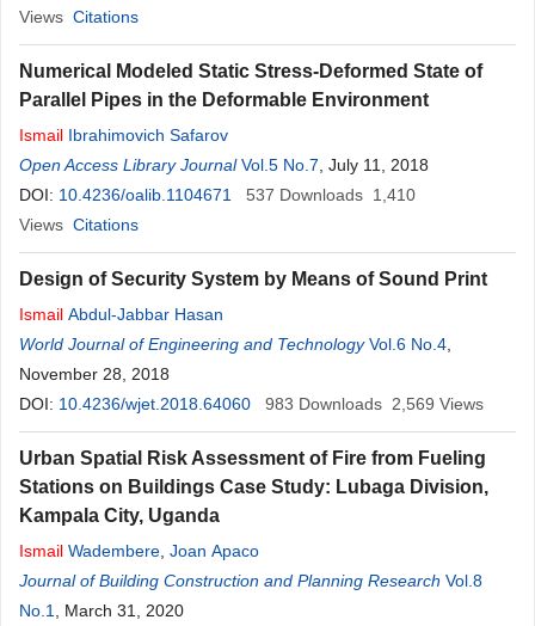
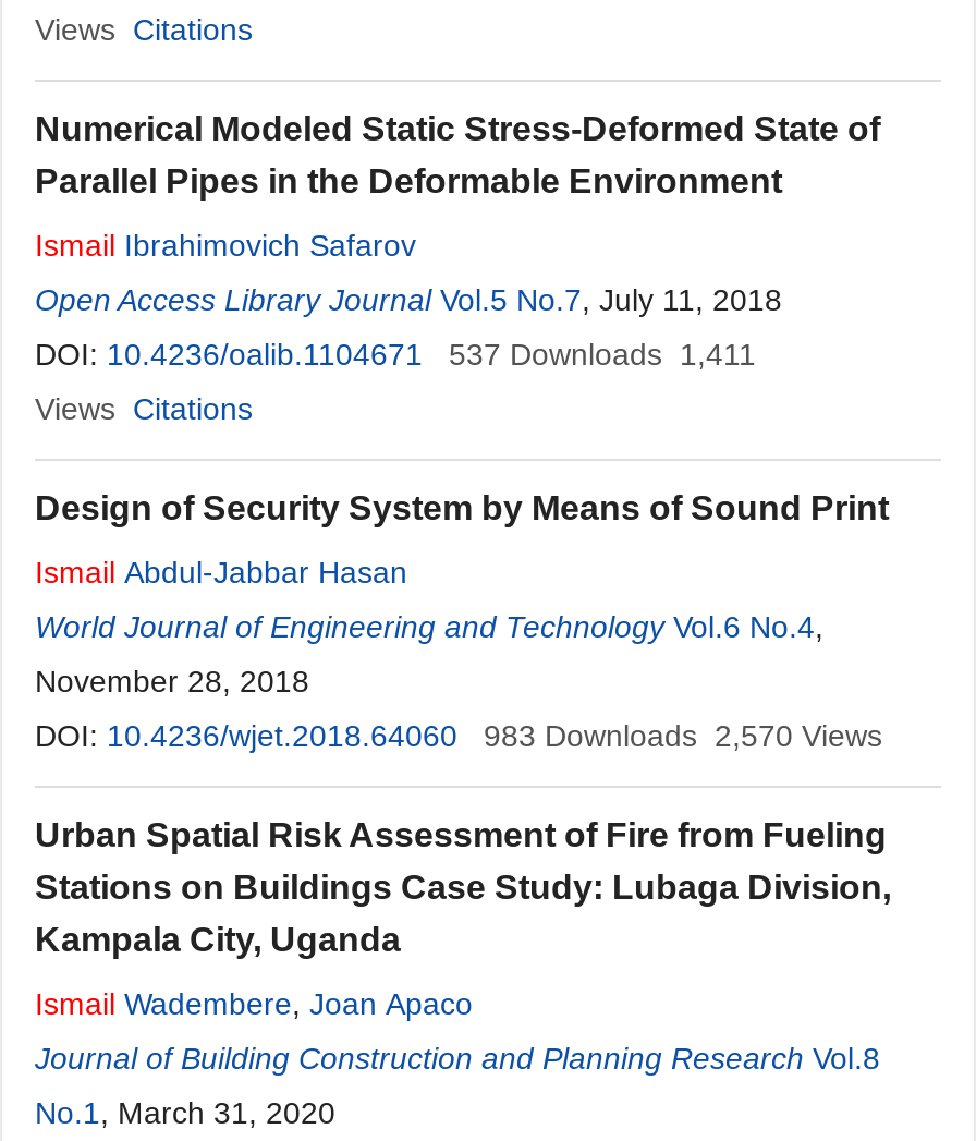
[19,185,416,204] DOI: 10.4236/oalib.1104671 537 Downloads 1,410 -> [35,337,756,372] DOI: 10.4236/oalib.1104671 537 Downloads 1,411
[265,394,484,413] 983 Downloads 2,569 Views -> [484,718,882,753] 983 Downloads 2,570 Views

